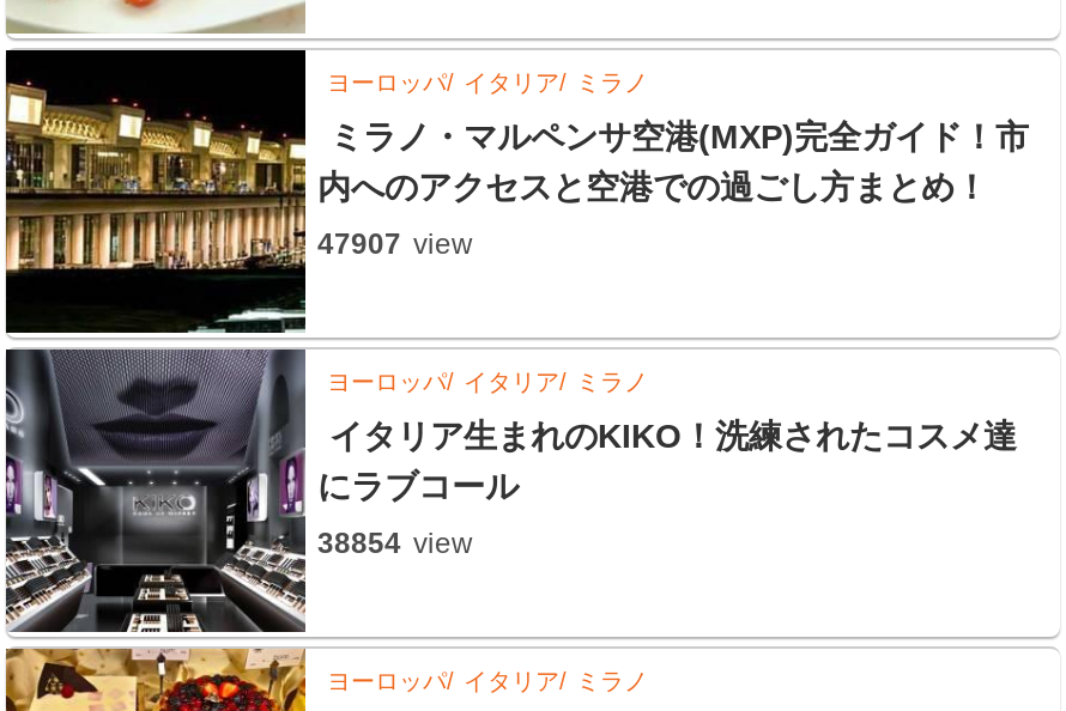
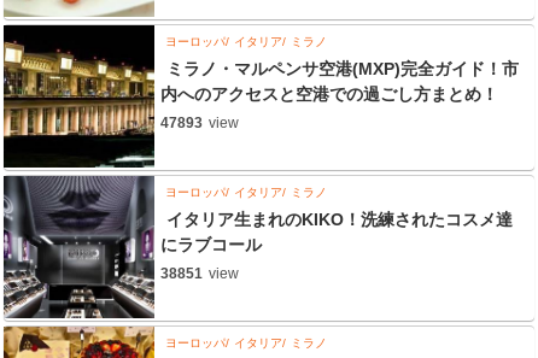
[317,228,473,261] 47907 view -> [160,115,239,132] 47893 view
[317,527,473,560] 38854 view -> [160,265,239,282] 38851 view

